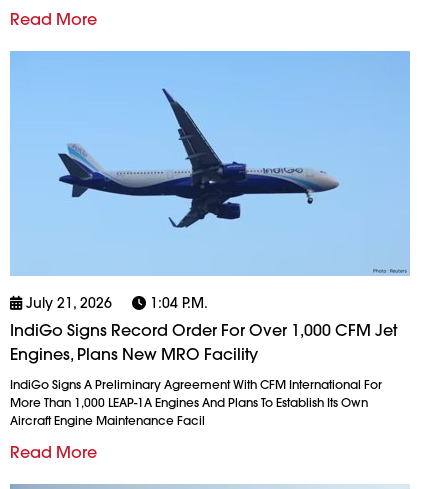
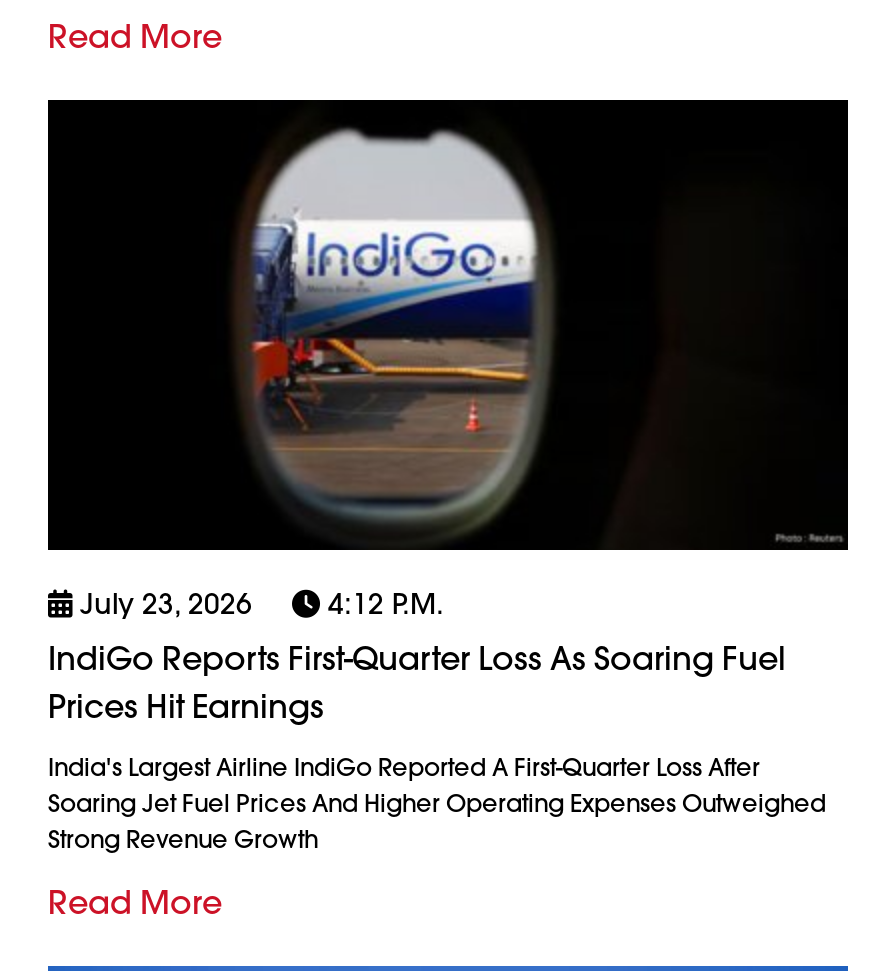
[10,51,410,364] [image] | July 21, 2026 | 1:04 P.m. | IndiGo Signs Record Order For Over 1,000 CFM Jet | Engines, Plans New MRO Facility -> [46,98,850,725] [image] | July 23, 2026 | 4:12 P.m. | IndiGo Reports First-Quarter Loss As Soaring Fuel | Prices Hit Earnings
[10,377,382,428] IndiGo Signs A Preliminary Agreement With CFM International For | More Than 1,000 LEAP-1A Engines And Plans To Establish Its Own | Aircraft Engine Maintenance Facil -> [48,751,826,853] India's Largest Airline IndiGo Reported A First-Quarter Loss After | Soaring Jet Fuel Prices And Higher Operating Expenses Outweighed | Strong Revenue Growth

